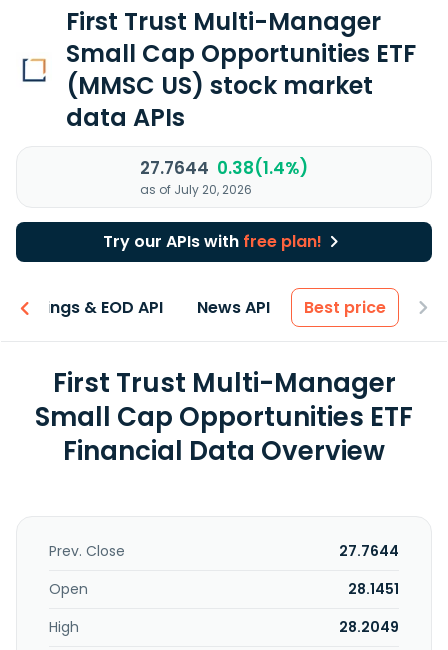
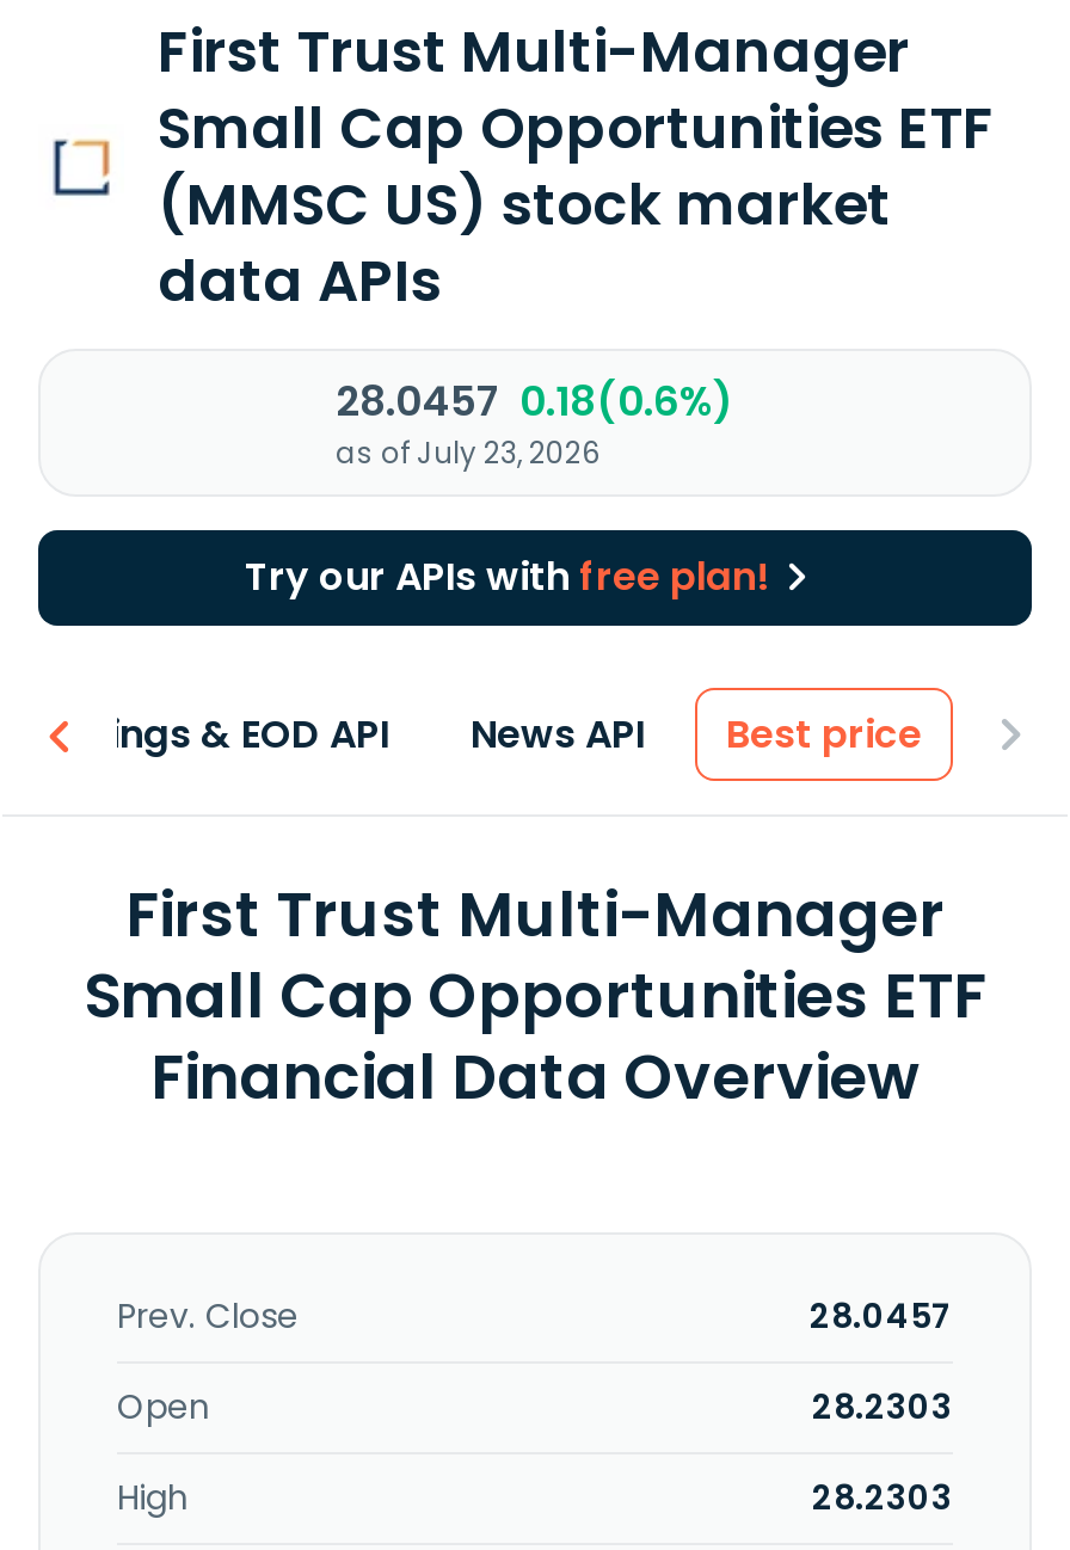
[140,156,308,180] 27.7644 0.38(1.4%) -> [336,373,734,430] 28.0457 0.18(0.6%)
[140,181,252,198] as of July 20, 2026 -> [336,432,601,473] as of July 23, 2026
[339,541,399,561] 27.7644 -> [810,1292,953,1340] 28.0457
[348,579,399,599] 28.1451 -> [812,1383,953,1431] 28.2303
[339,617,399,637] 28.2049 -> [812,1474,953,1521] 28.2303

